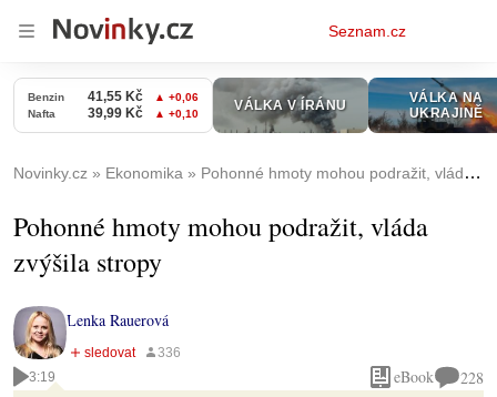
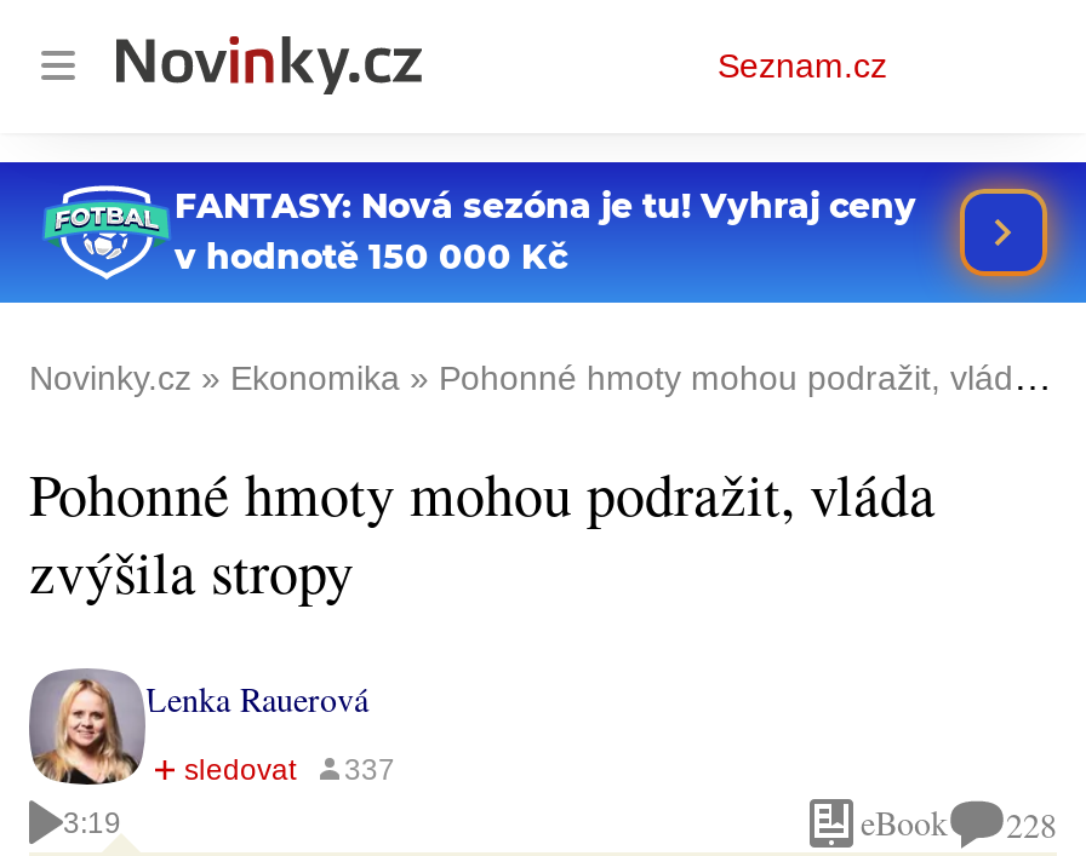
[3,75,494,139] [image] -> [7,160,1079,305] [image]

